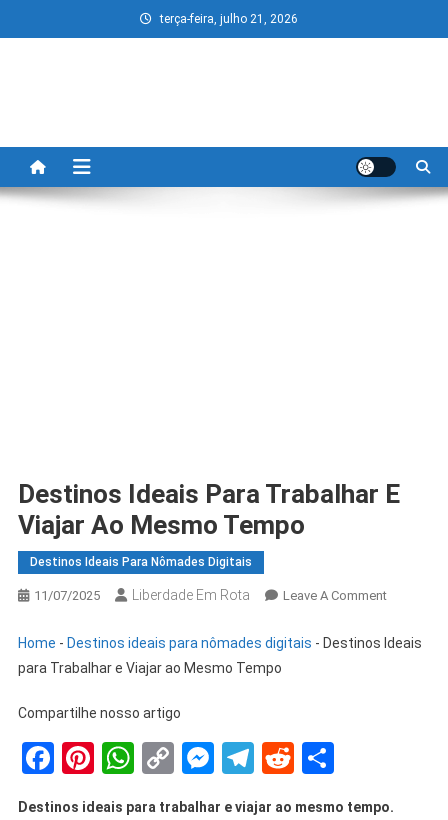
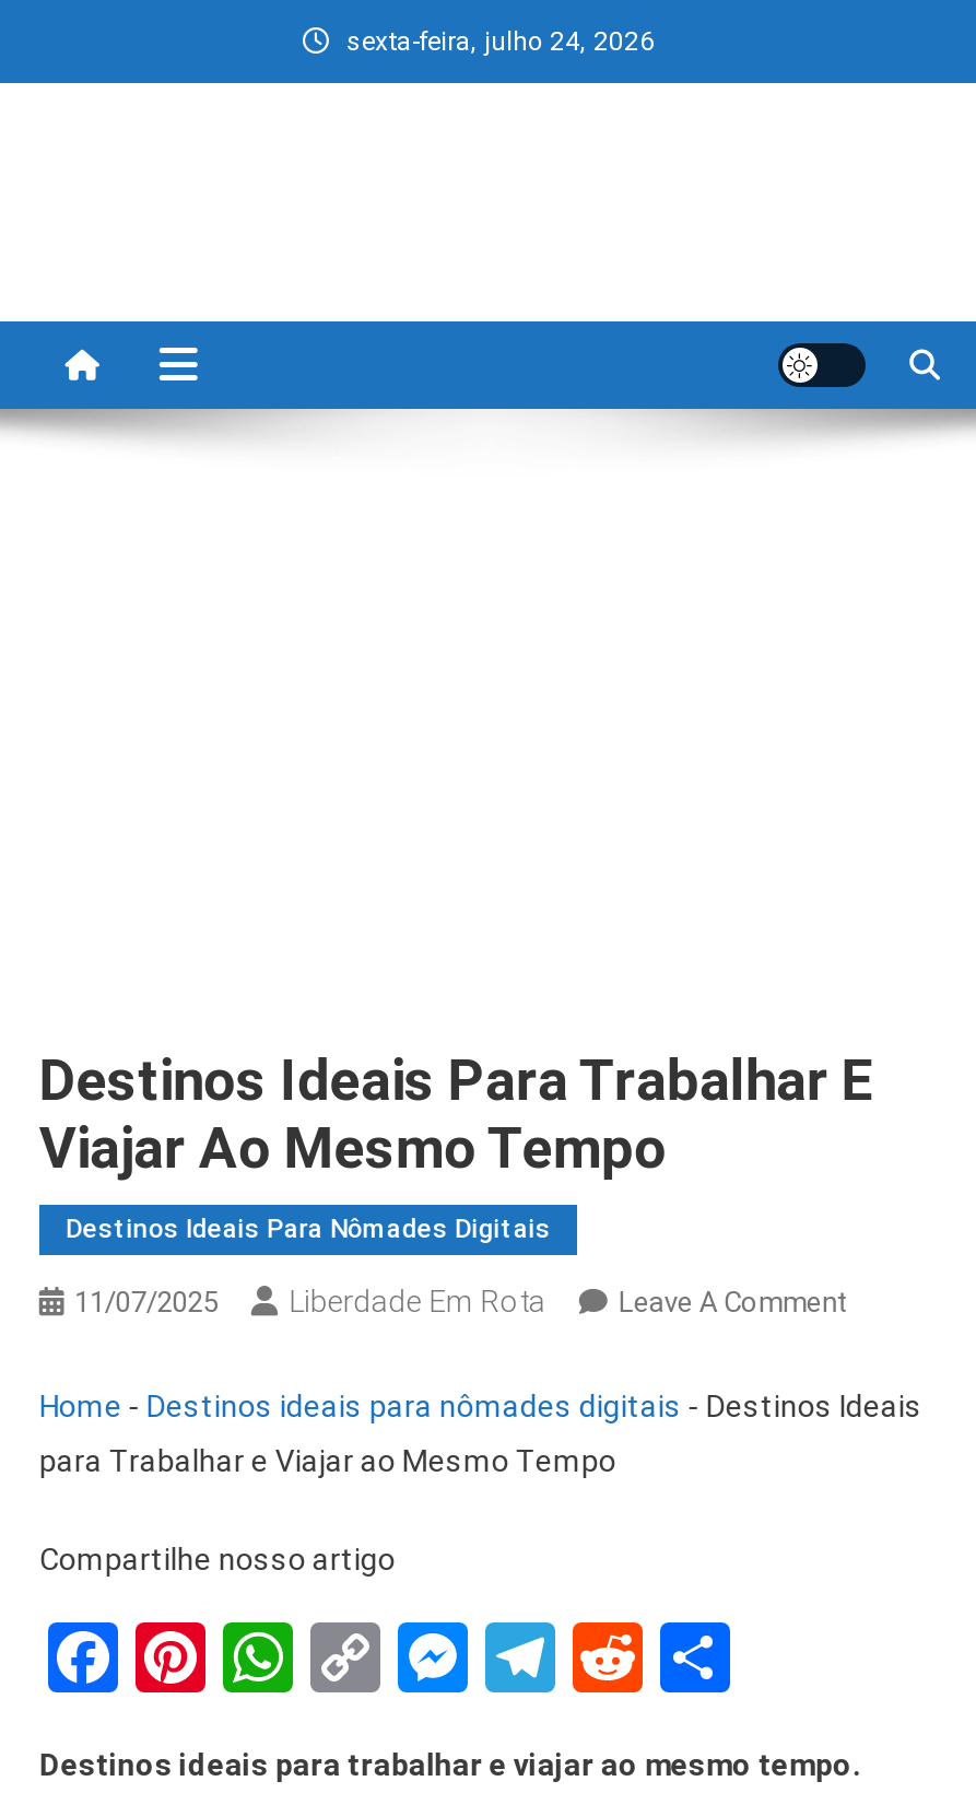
[160,12,298,26] terça-feira, julho 21, 2026 -> [346,26,655,57] sexta-feira, julho 24, 2026

